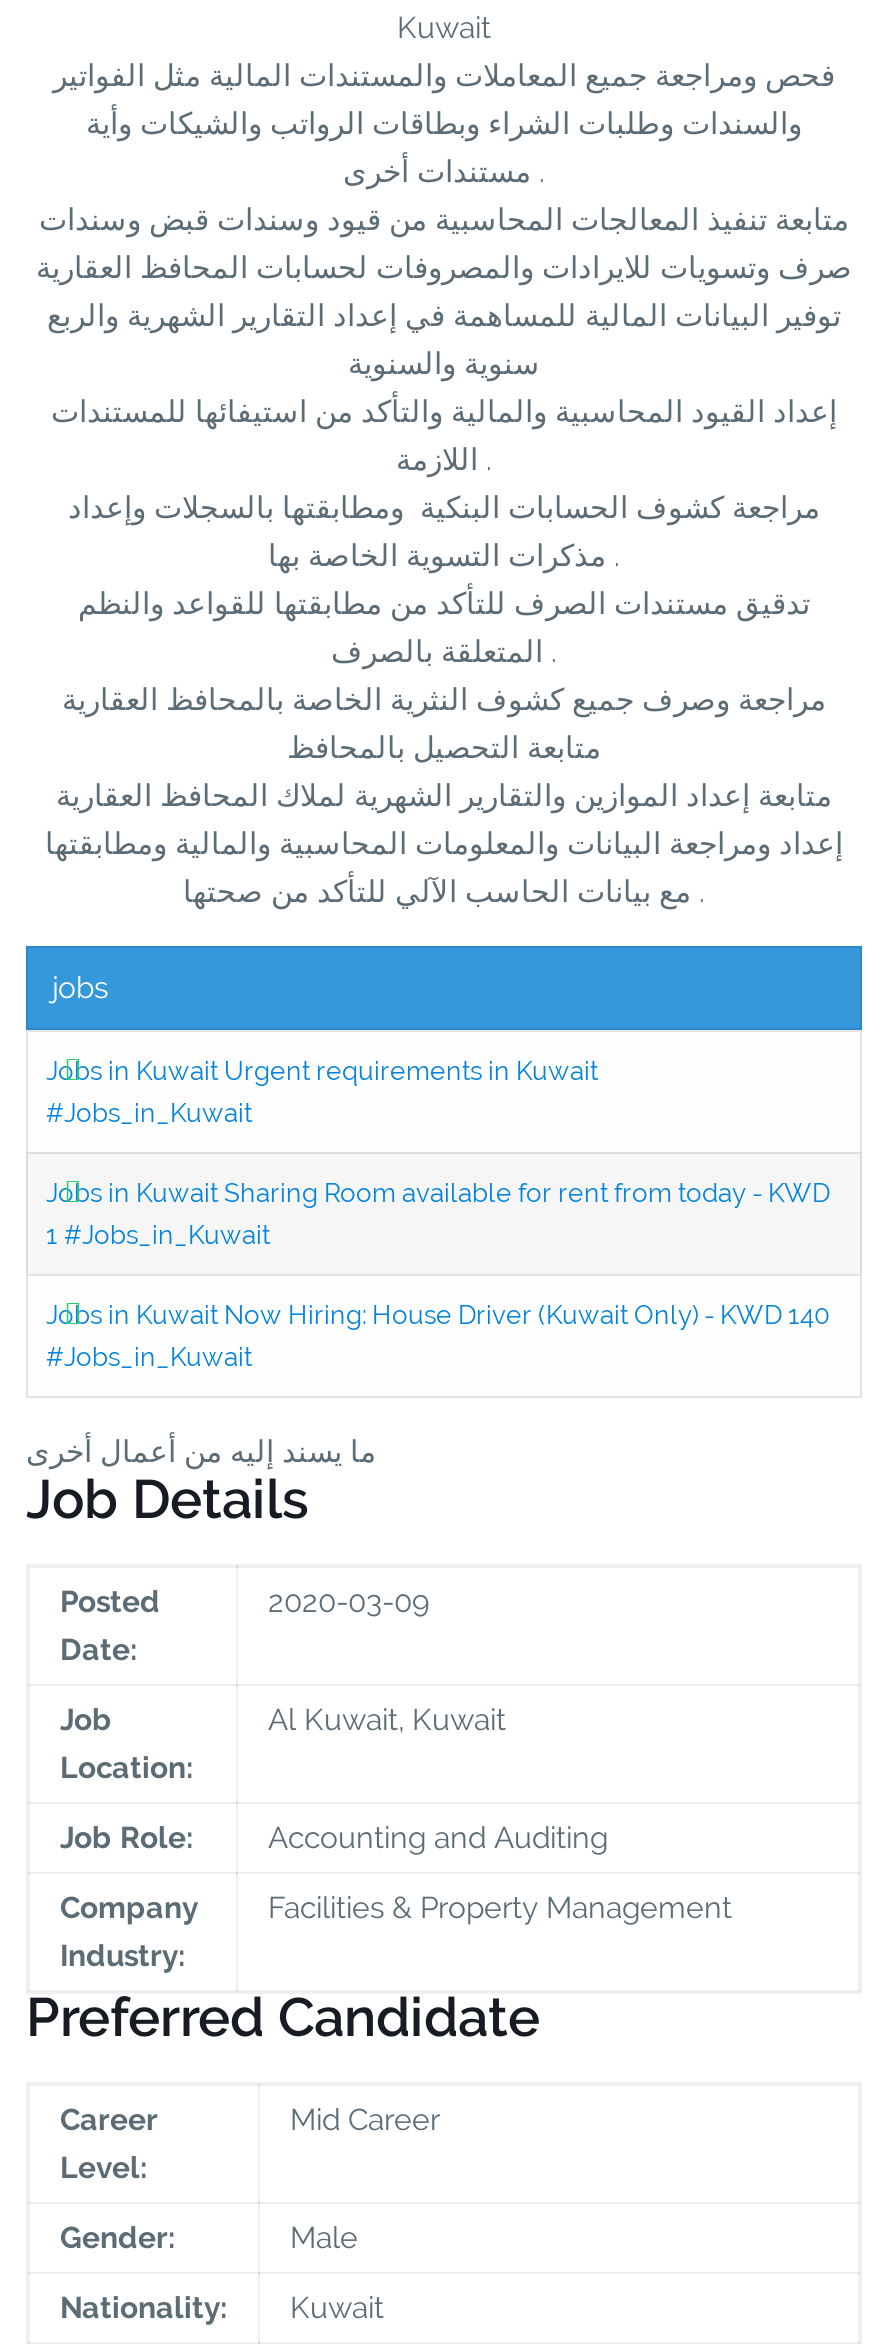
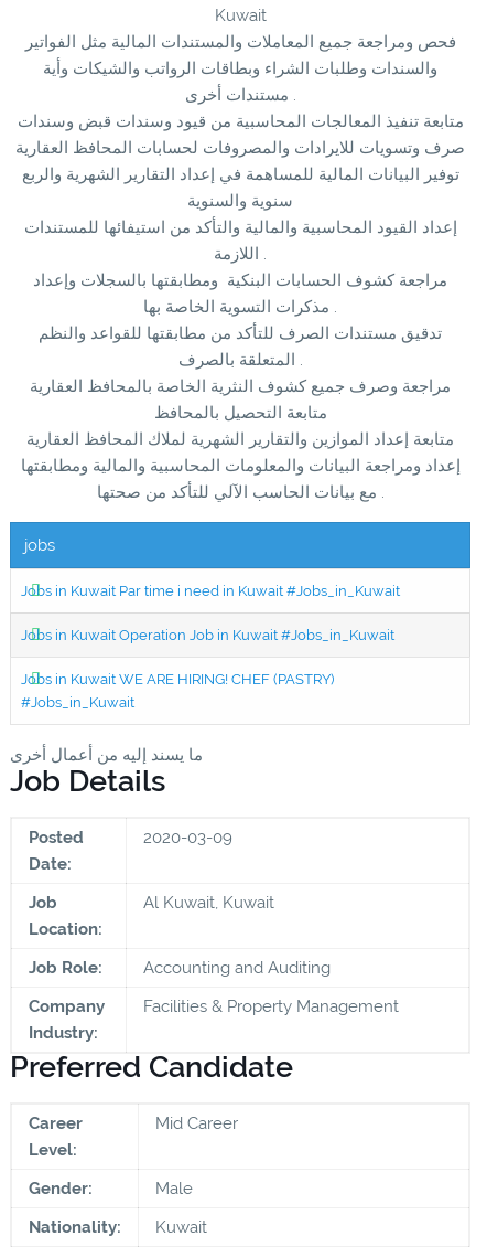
[46,1055,598,1127] Jobs in Kuwait Urgent requirements in Kuwait | #Jobs_in_Kuwait -> [21,582,400,599] Jobs in Kuwait Par time i need in Kuwait #Jobs_in_Kuwait
[46,1177,830,1249] Jobs in Kuwait Sharing Room available for rent from today - KWD | 1 #Jobs_in_Kuwait -> [21,626,394,643] Jobs in Kuwait Operation Job in Kuwait #Jobs_in_Kuwait
[46,1299,830,1329] Jobs in Kuwait Now Hiring: House Driver (Kuwait Only) - KWD 140 -> [21,671,334,687] Jobs in Kuwait WE ARE HIRING! CHEF (PASTRY)

